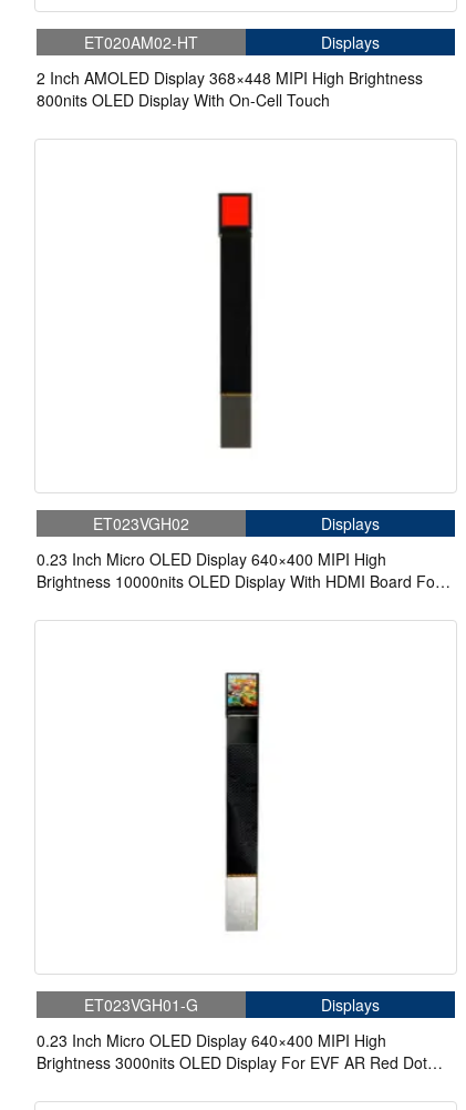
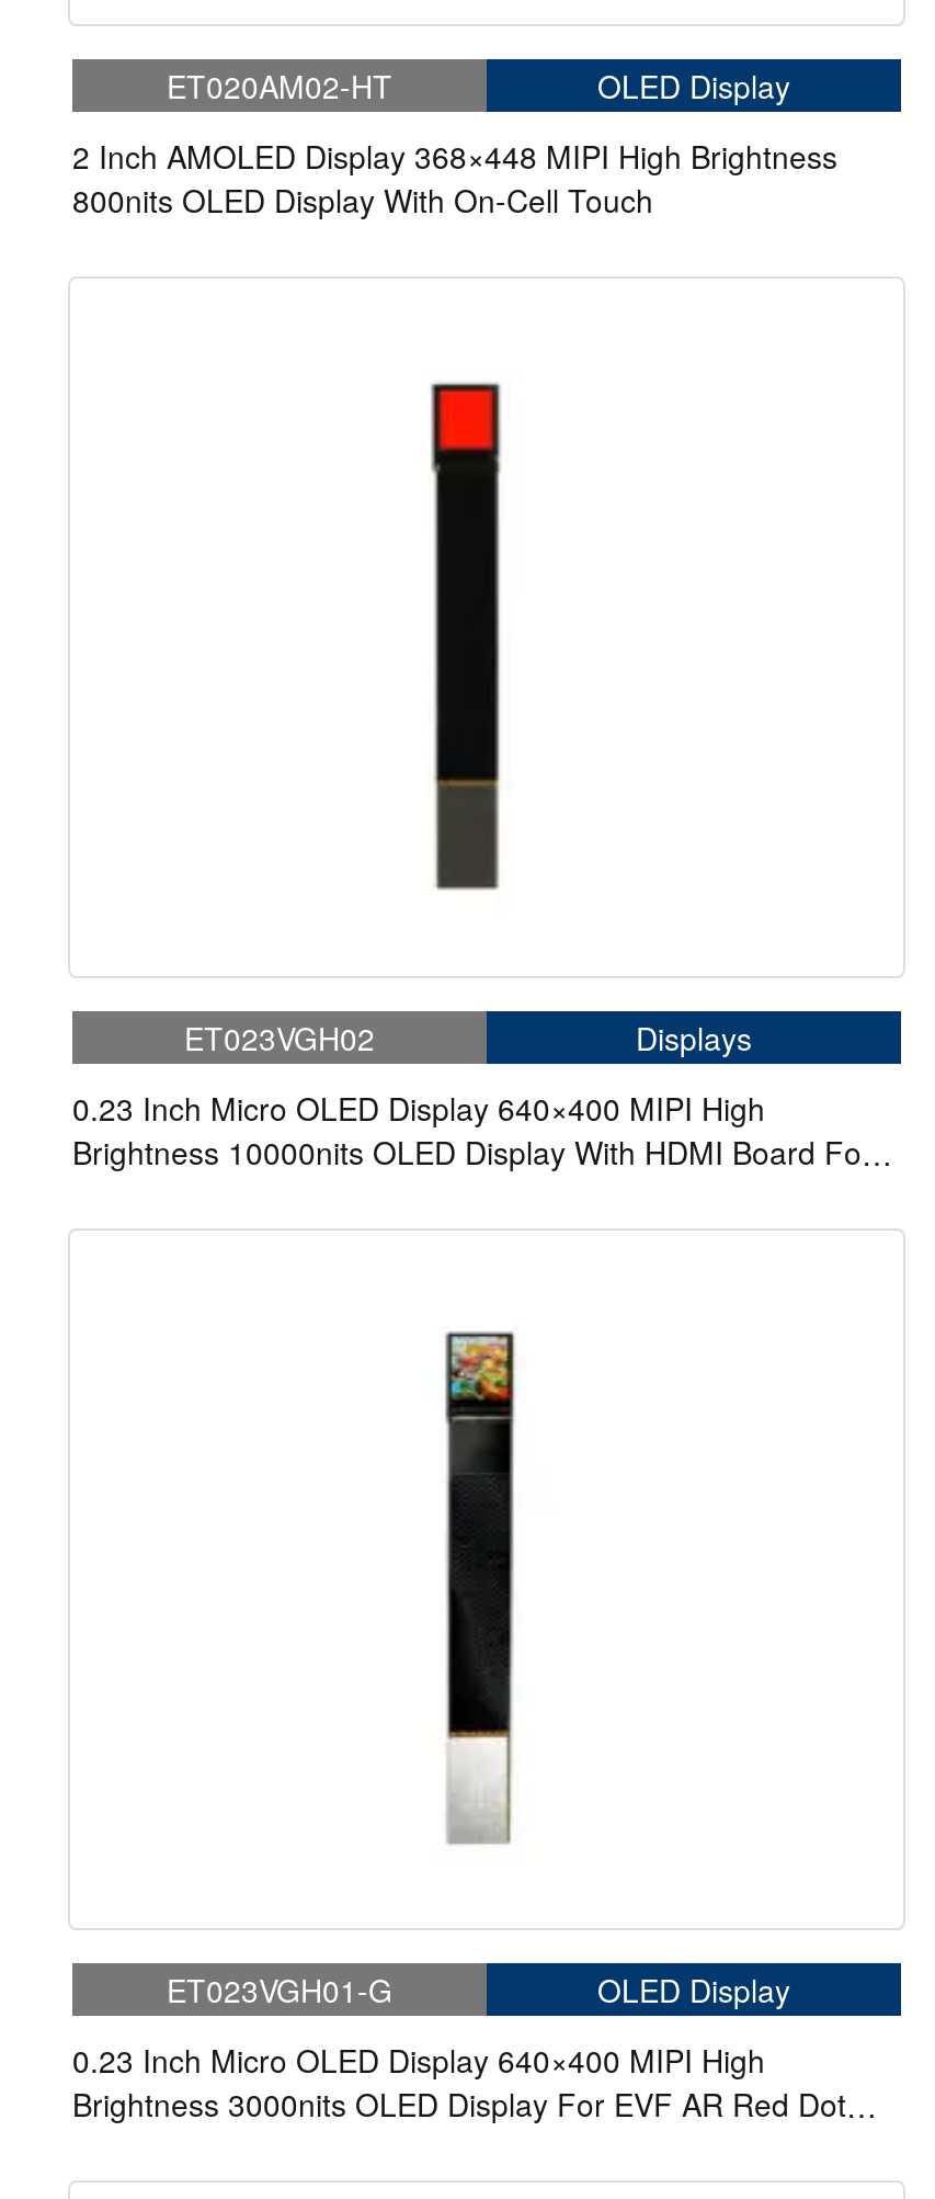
[321,31,380,54] Displays -> [597,64,790,108] OLED Display
[321,994,380,1016] Displays -> [597,1968,790,2012] OLED Display

